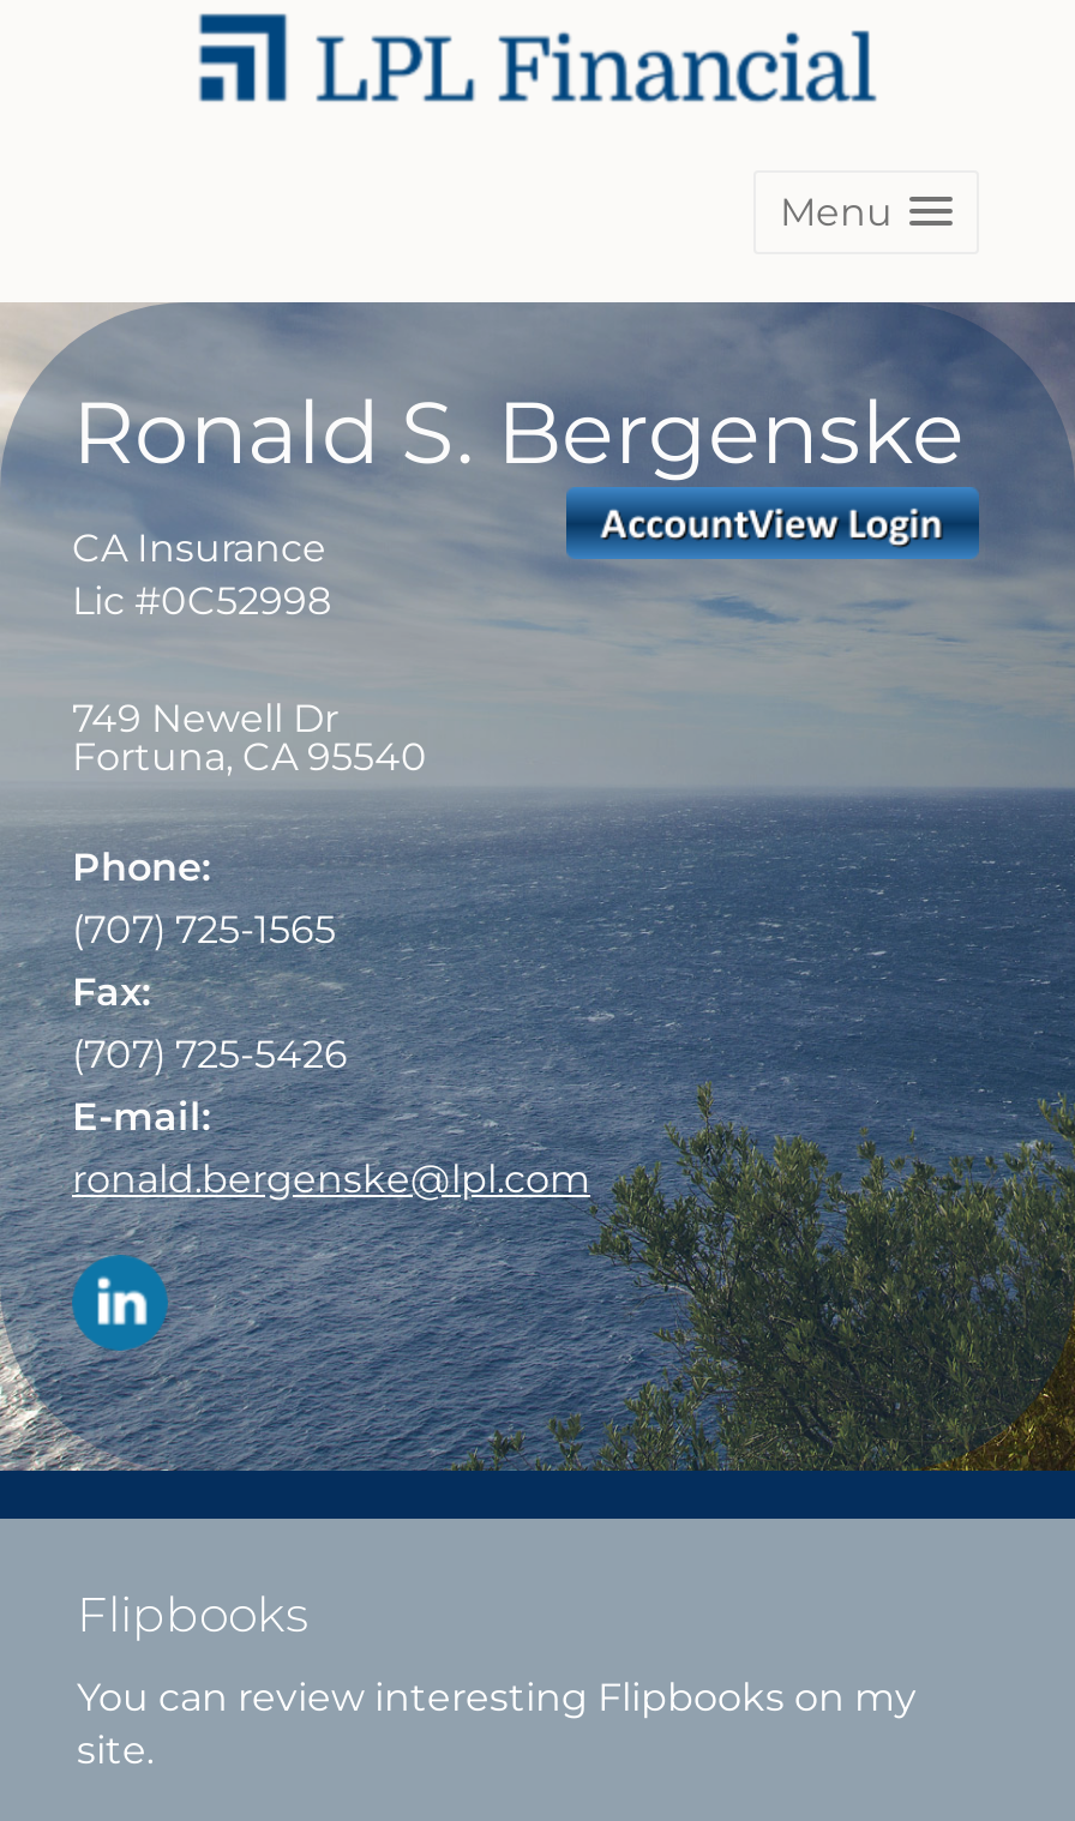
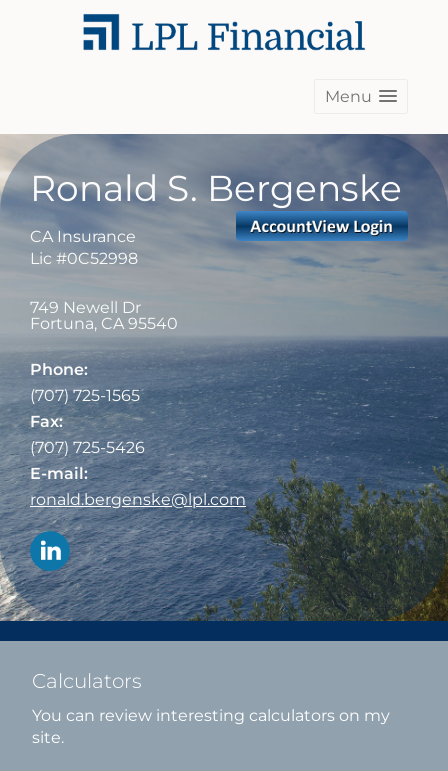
[77,1586,310,1643] Flipbooks -> [32,669,142,693] Calculators
[77,1675,917,1720] You can review interesting Flipbooks on my -> [32,706,390,725] You can review interesting calculators on my

